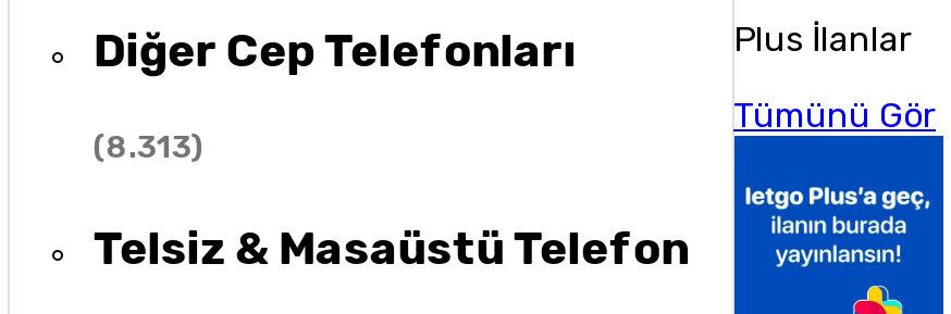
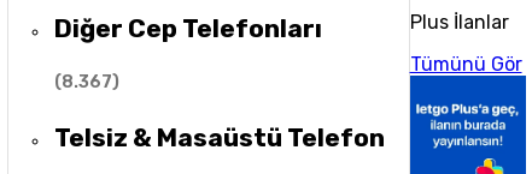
[93,130,204,167] (8.313) -> [55,72,120,93] (8.367)

